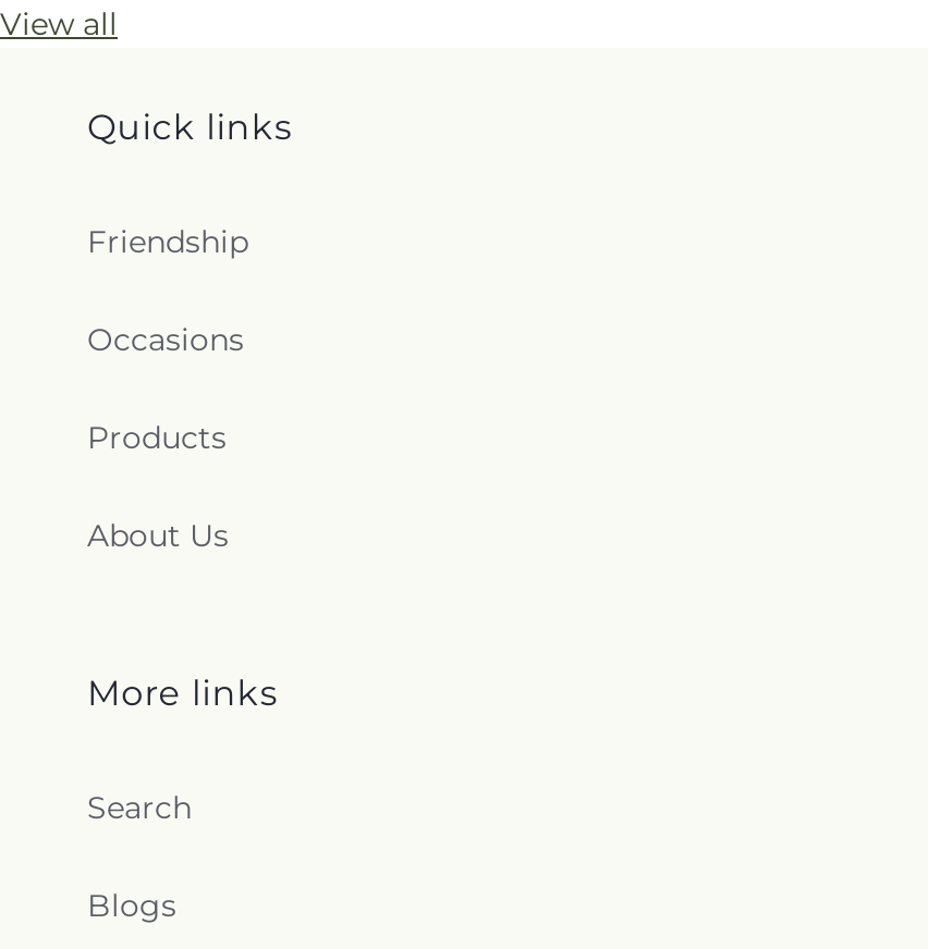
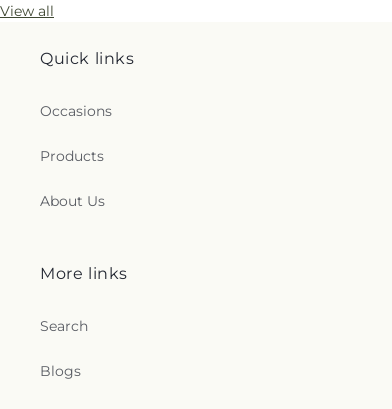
[87,222,248,261] Friendship -> none

